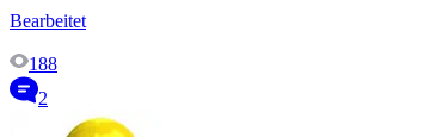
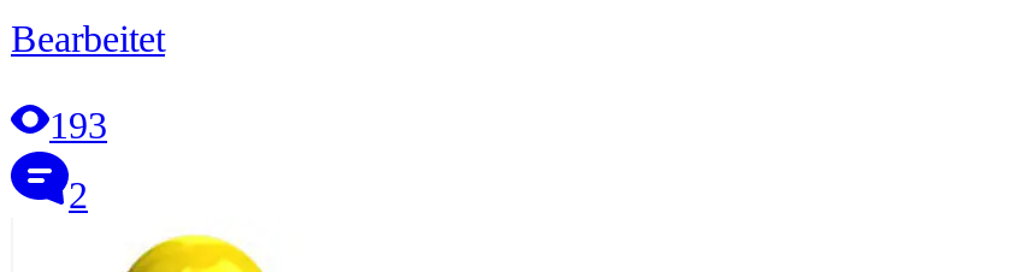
[29,54,57,74] 188 -> [49,104,107,145] 193

